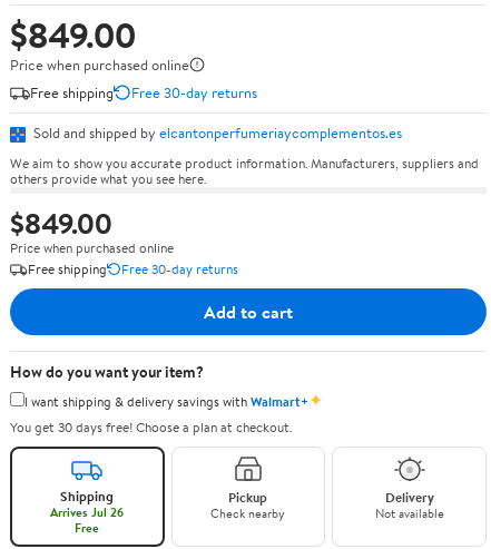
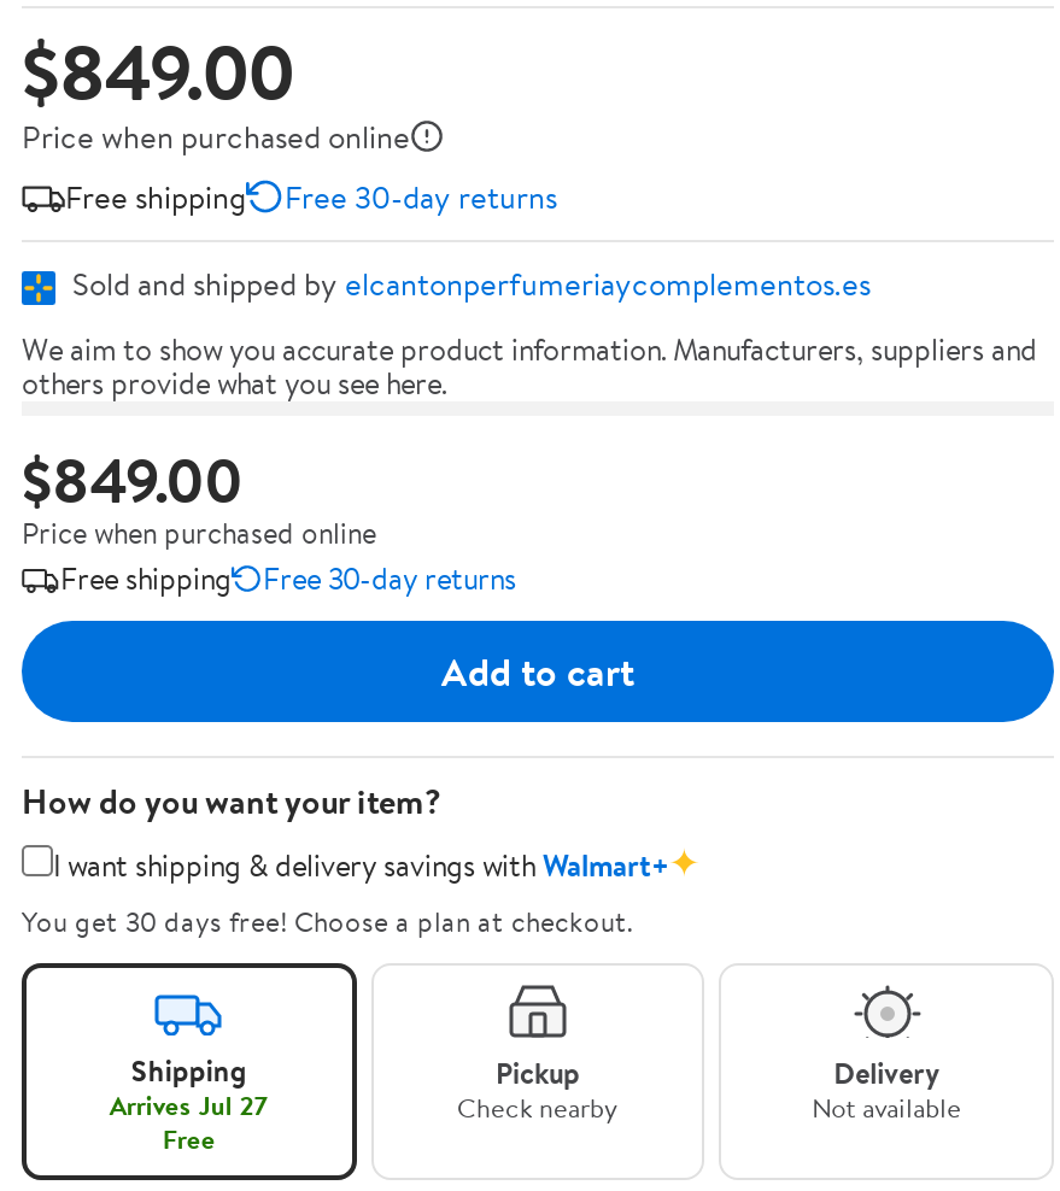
[50,503,124,521] Arrives Jul 26 -> [109,1086,268,1125] Arrives Jul 27

